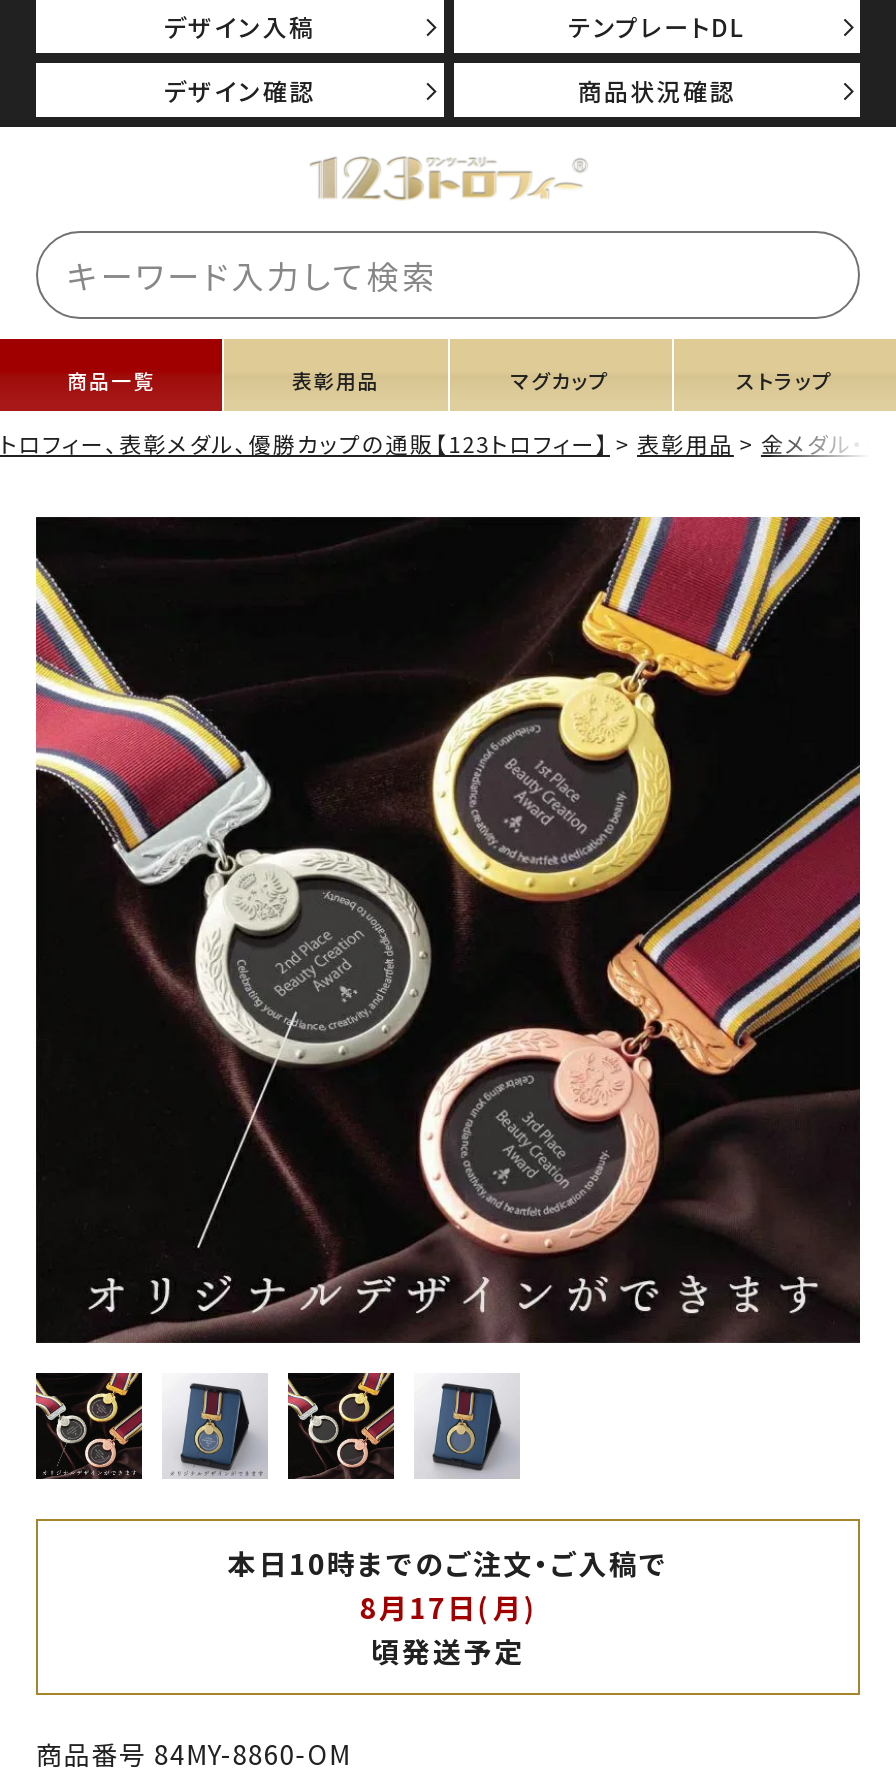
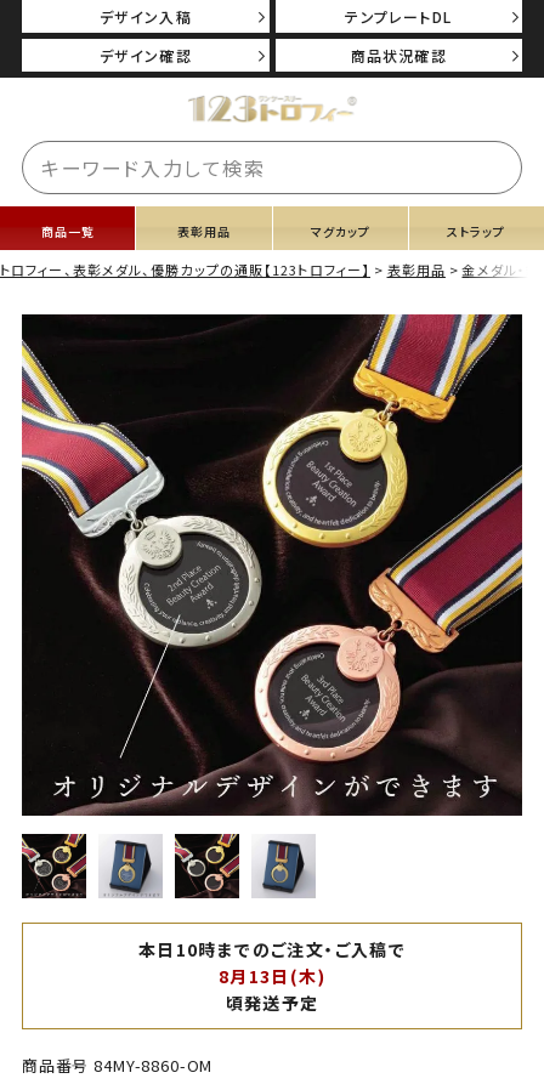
[360,1588,536,1628] 8月17日(月) -> [218,964,326,989] 8月13日(木)

